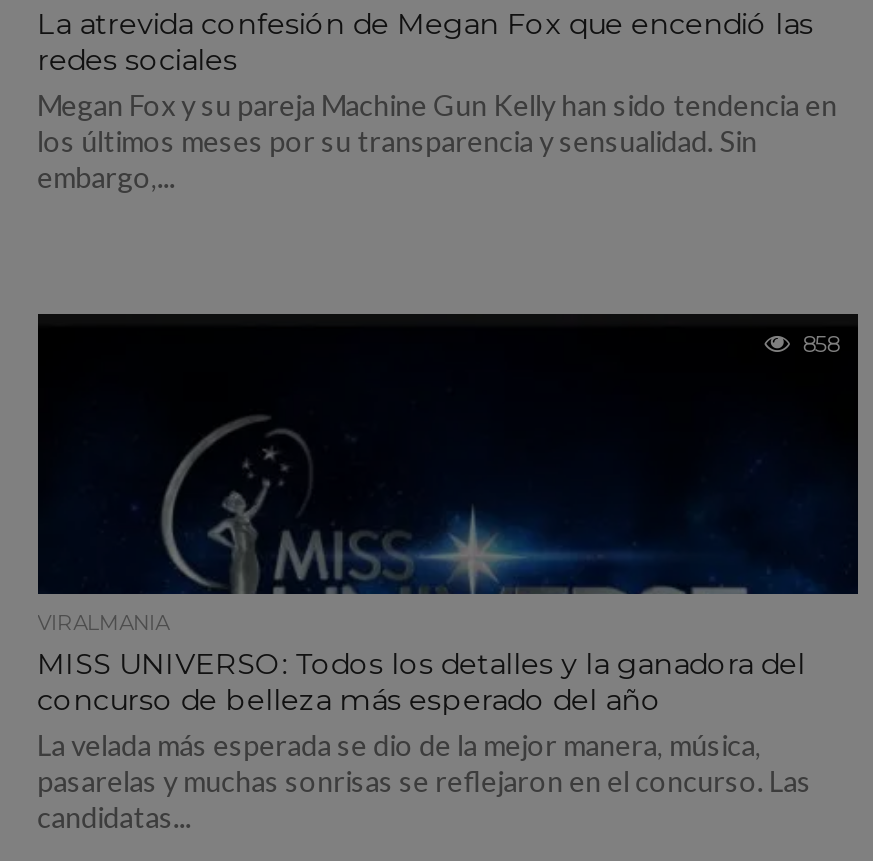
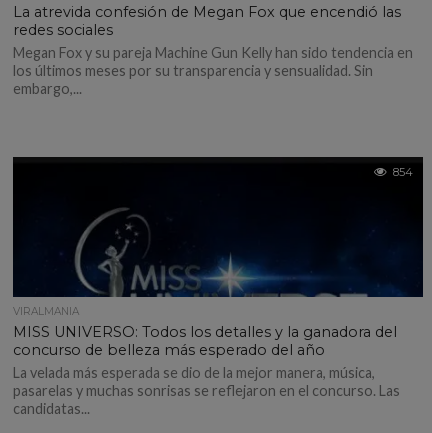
[803,330,839,358] 858 -> [393,165,413,179] 854

